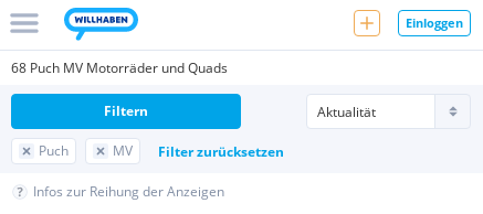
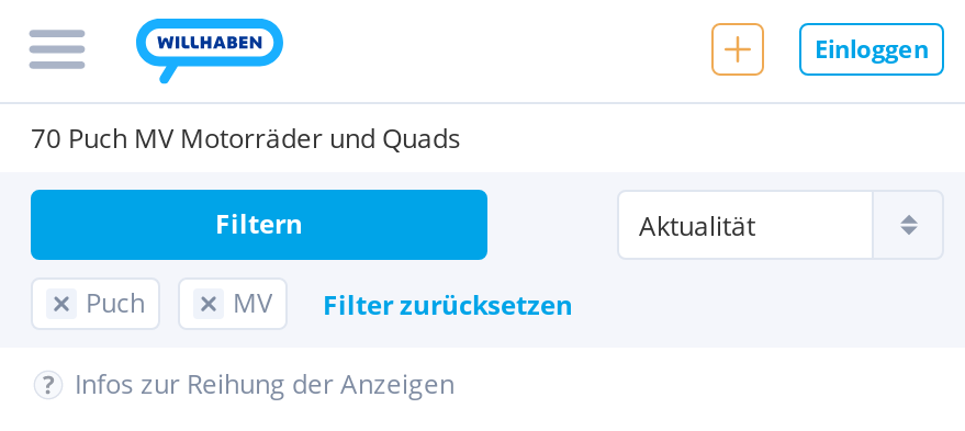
[11,58,228,77] 68 Puch MV Motorräder und Quads -> [31,120,461,157] 70 Puch MV Motorräder und Quads

